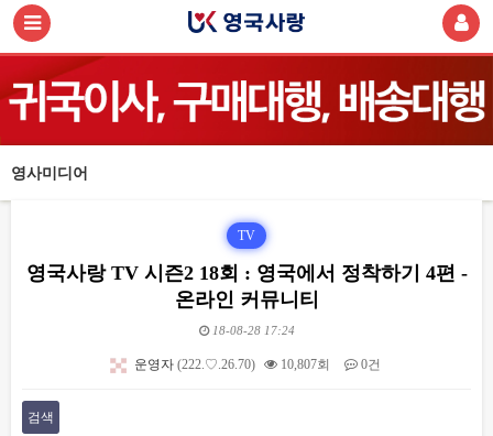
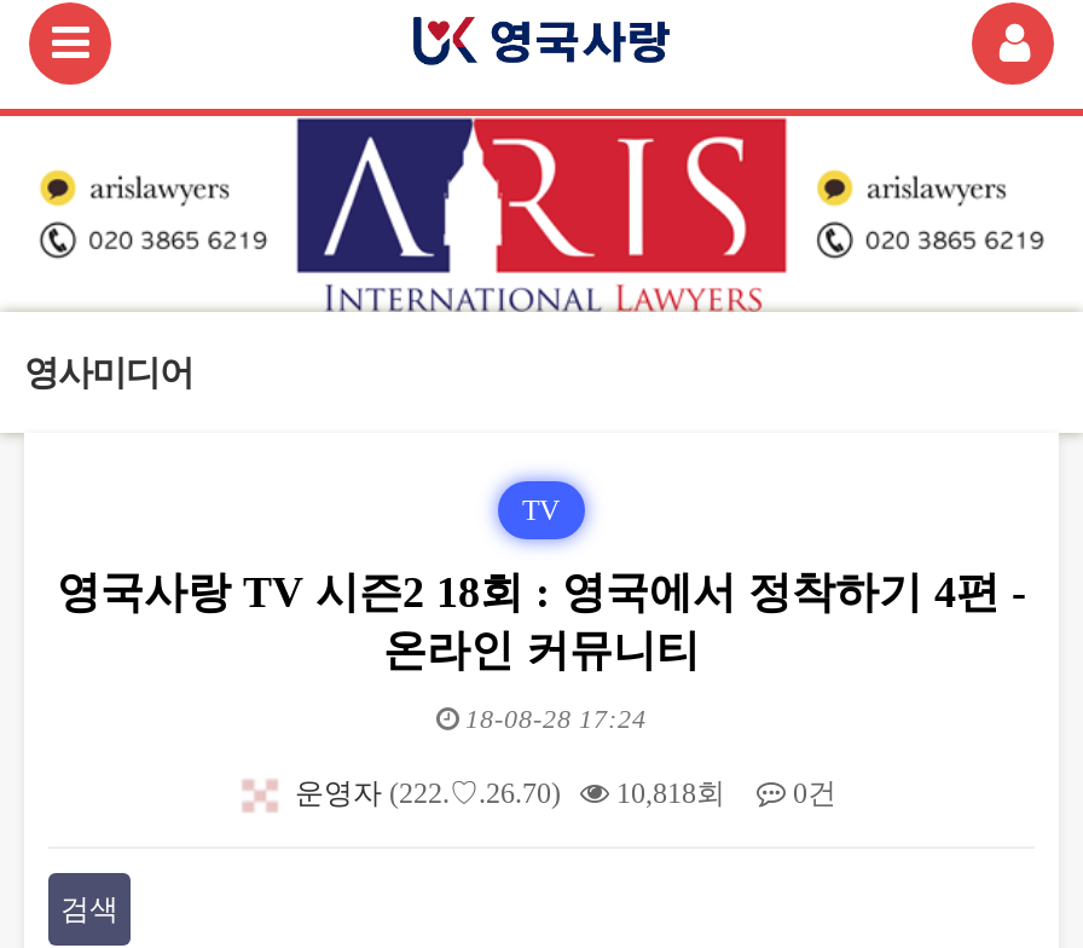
[3,55,490,146] [image] -> [7,114,1076,314] [image]
[277,356,330,372] 10,807회 -> [609,775,725,809] 10,818회

